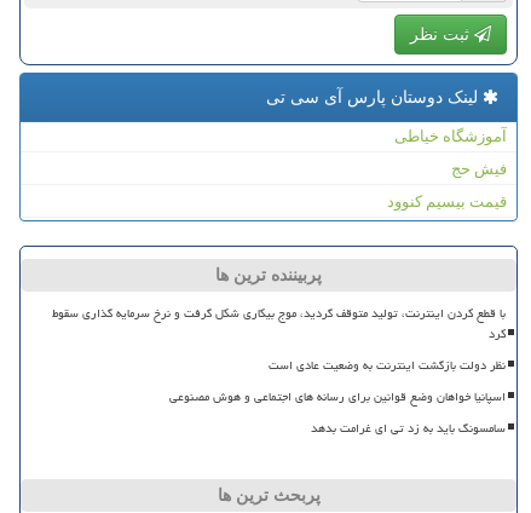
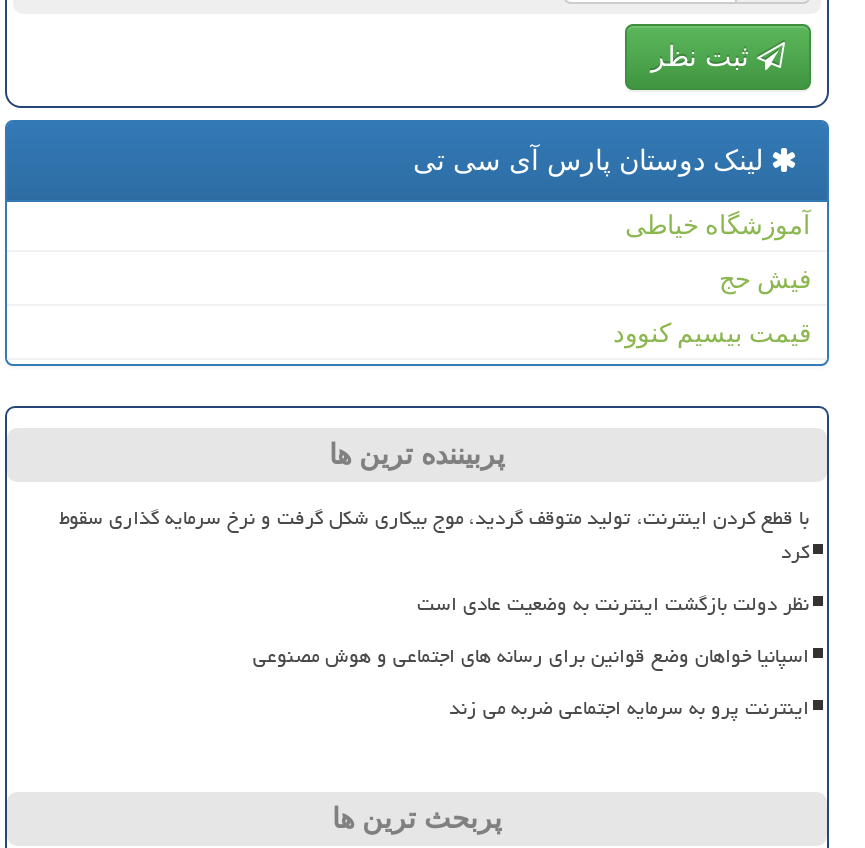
[311,416,506,440] سامسونگ باید به زد تی ای غرامت بدهد -> [449,687,809,727] اینترنت پرو به سرمایه اجتماعی ضربه می زند

